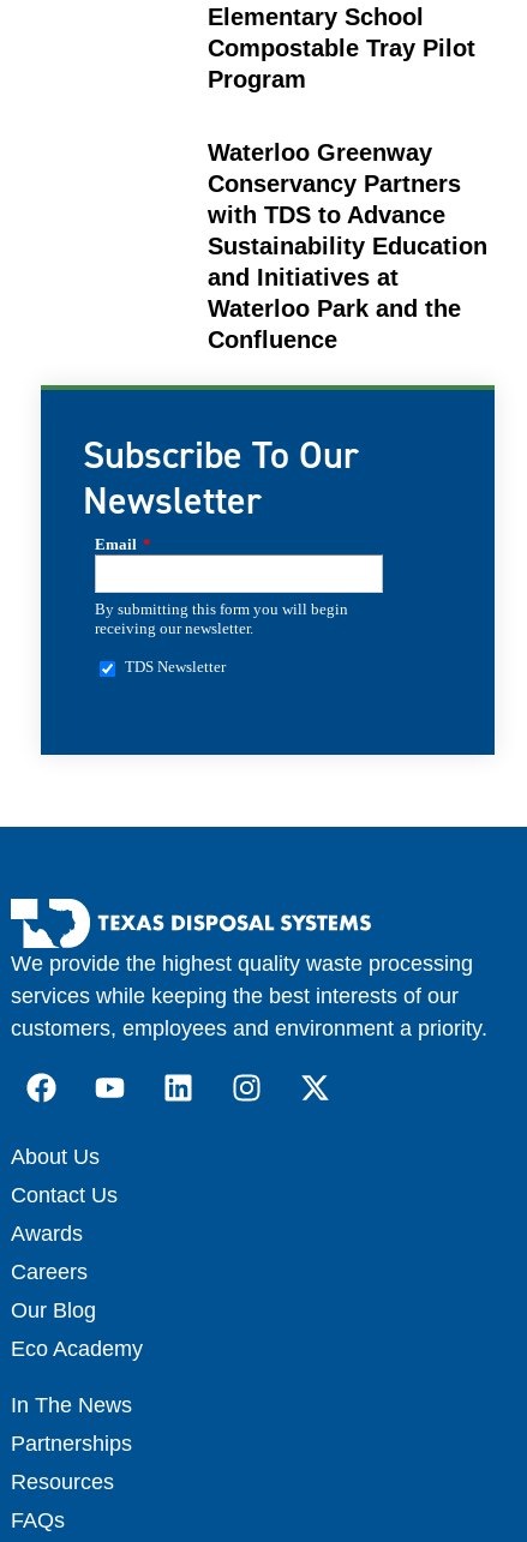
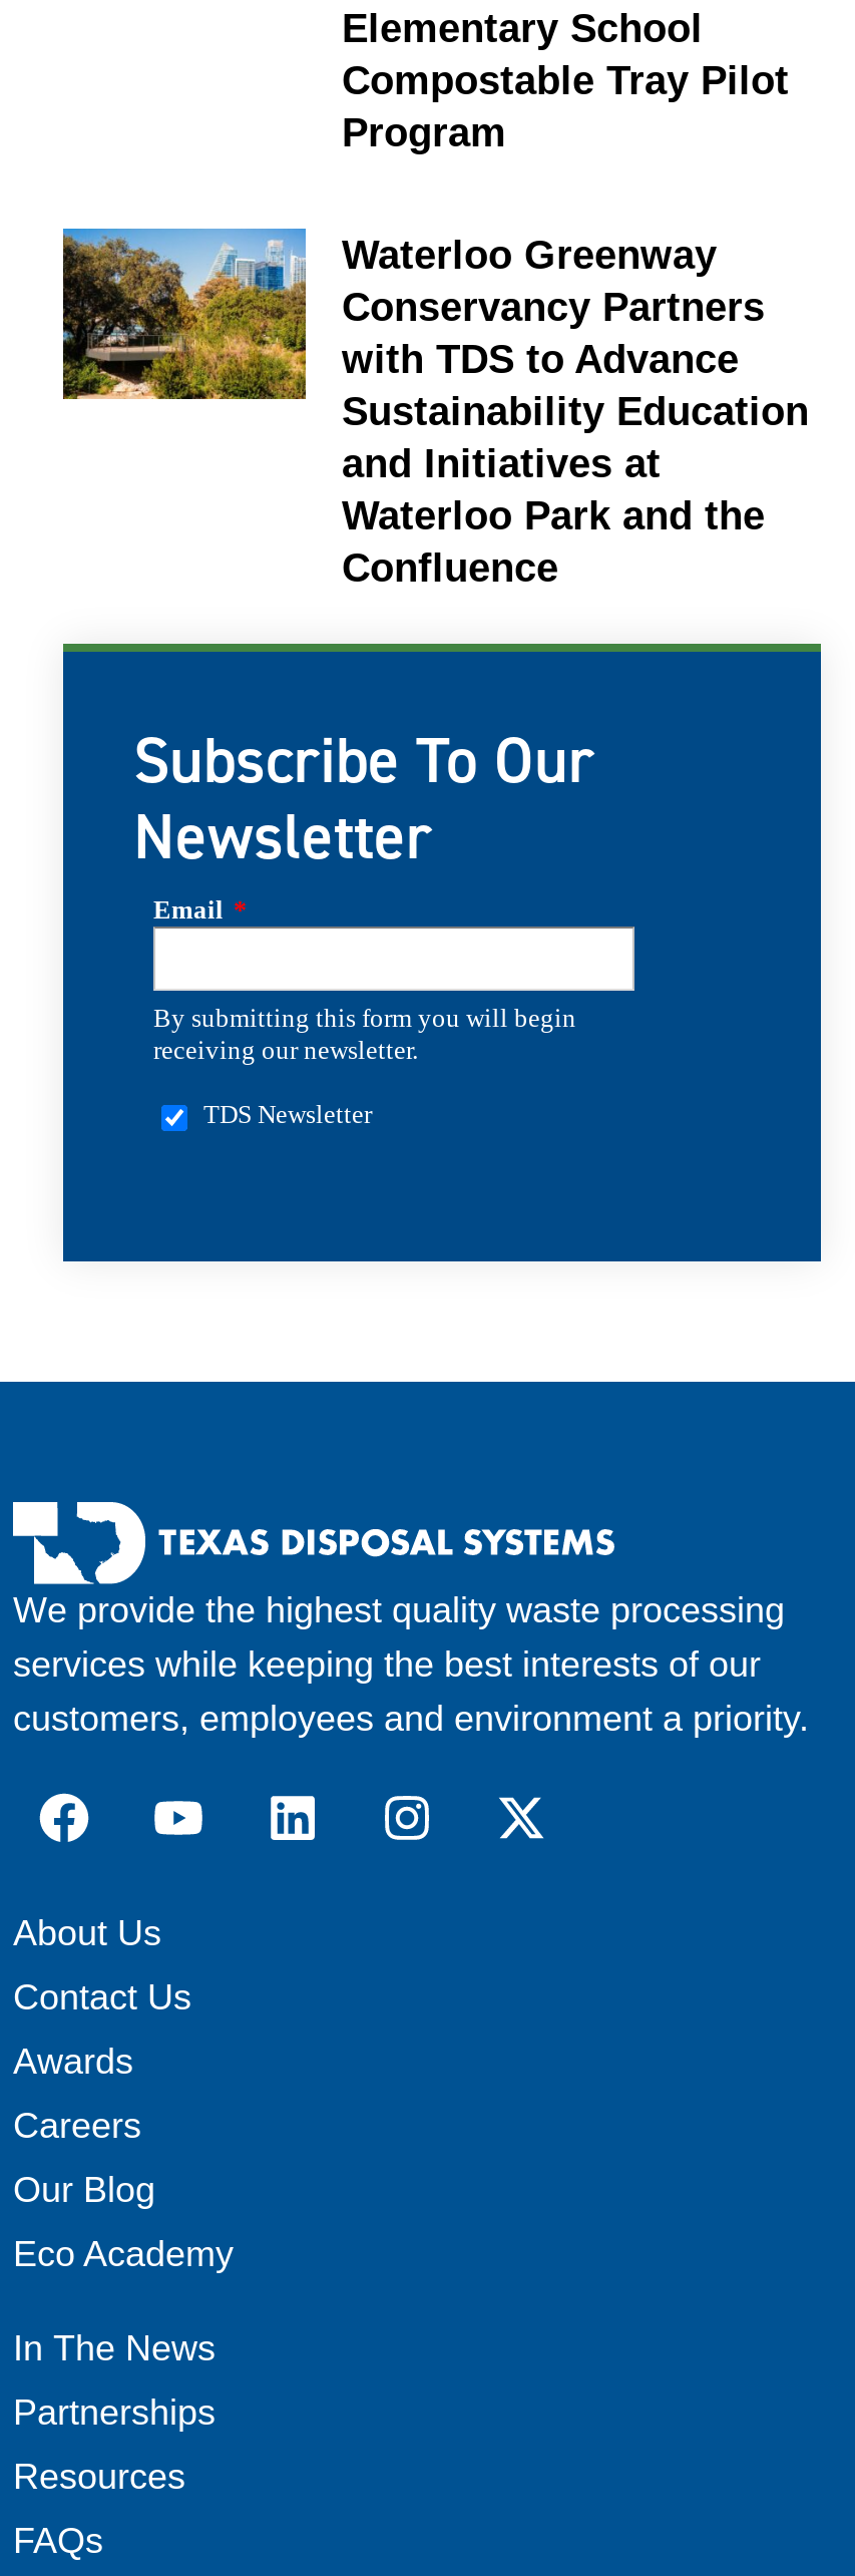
none -> [61,227,308,401] [image]

